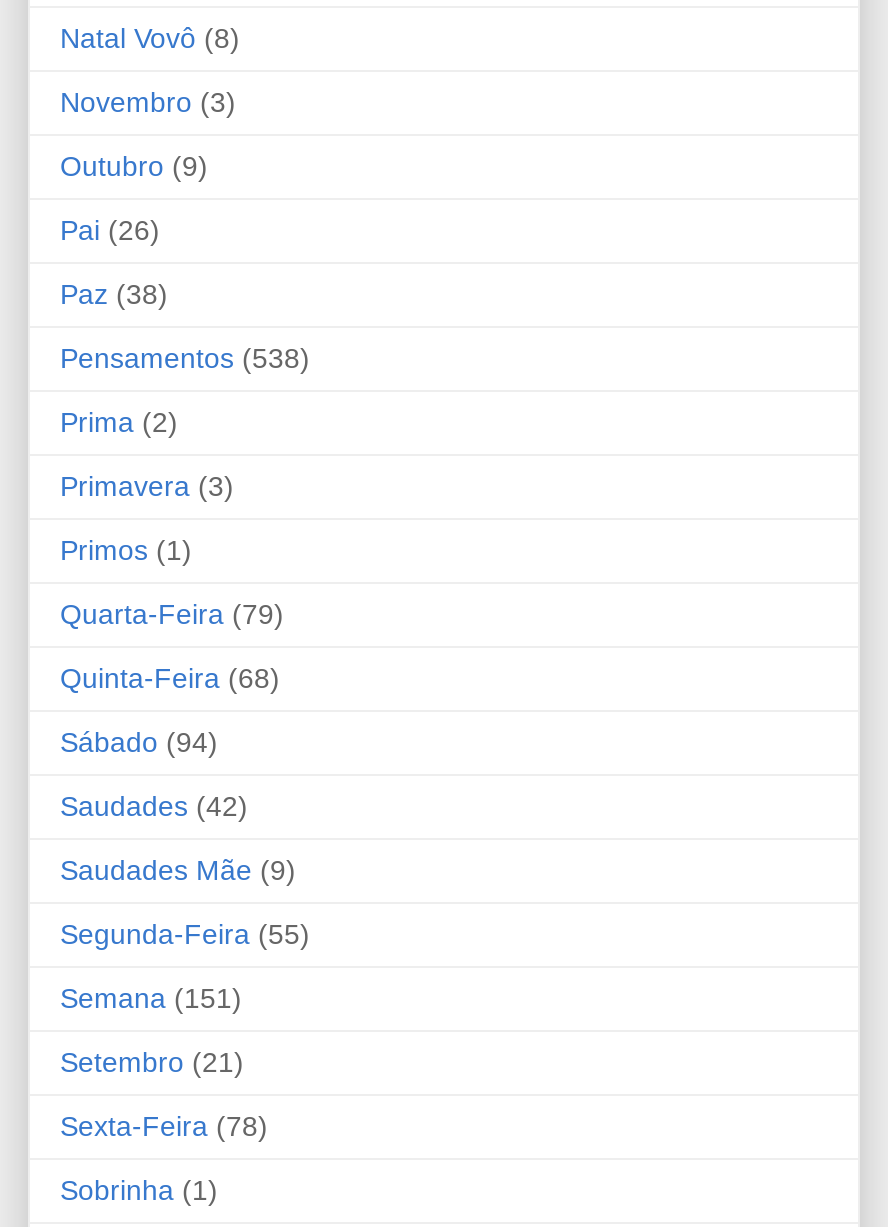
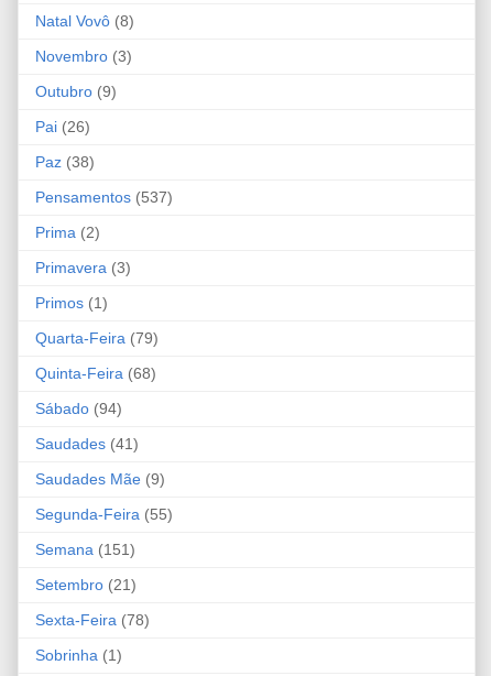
[60,342,310,374] Pensamentos (538) -> [35,188,173,206] Pensamentos (537)
[60,790,248,822] Saudades (42) -> [35,435,139,453] Saudades (41)

